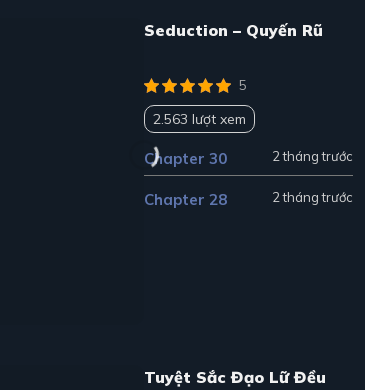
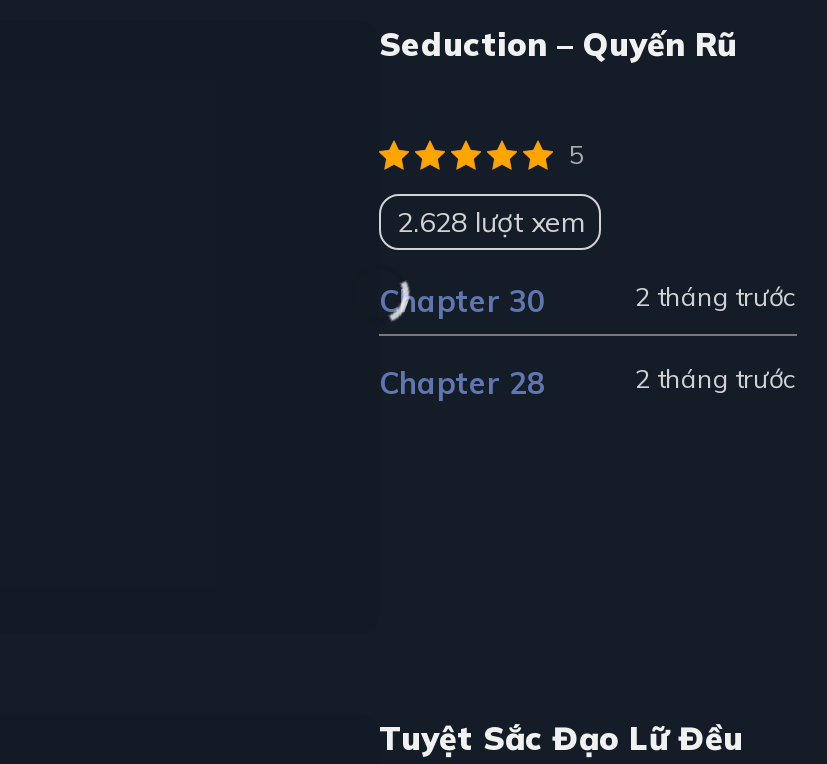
[153,110,246,128] 2.563 lượt xem -> [397,204,583,240] 2.628 lượt xem

